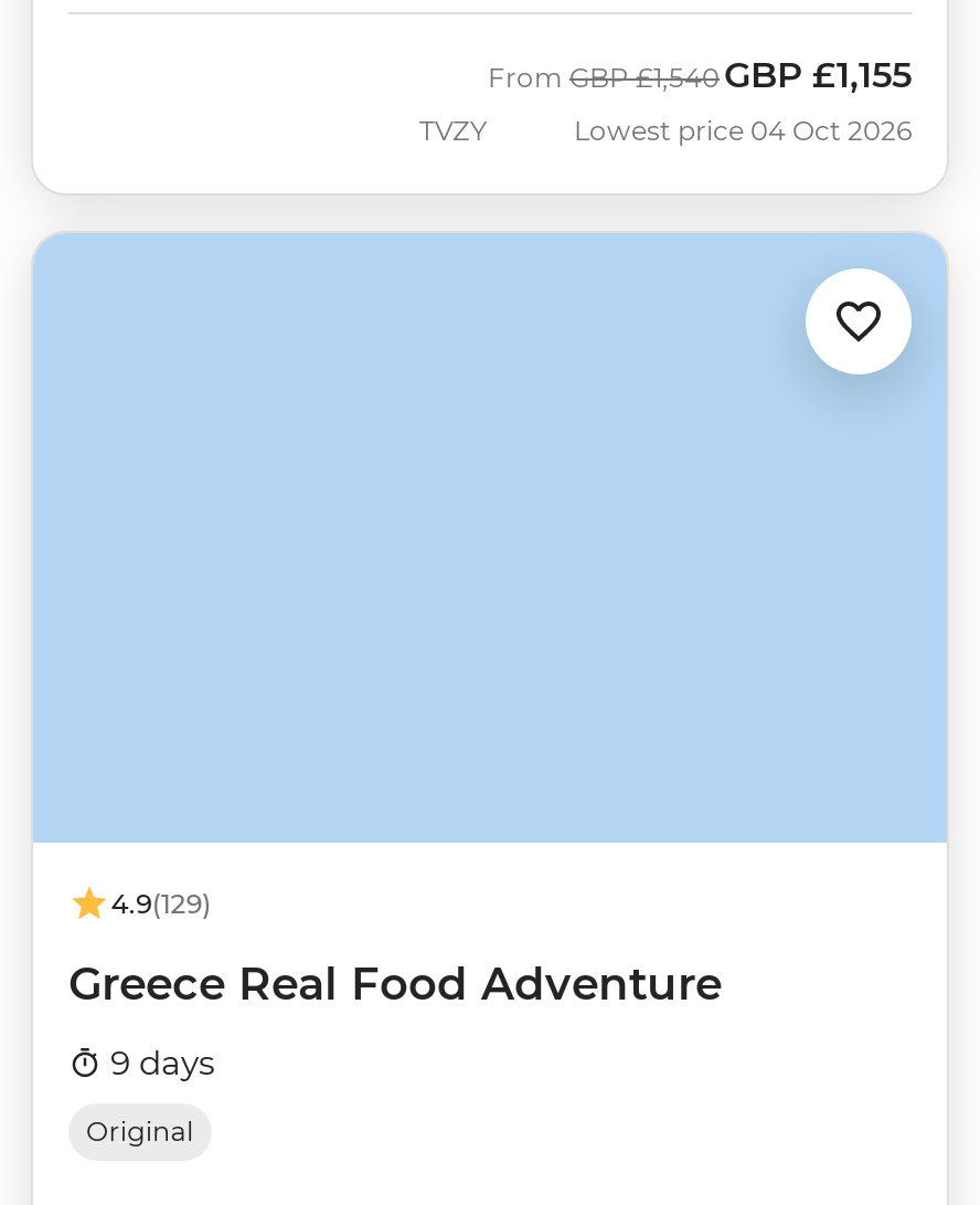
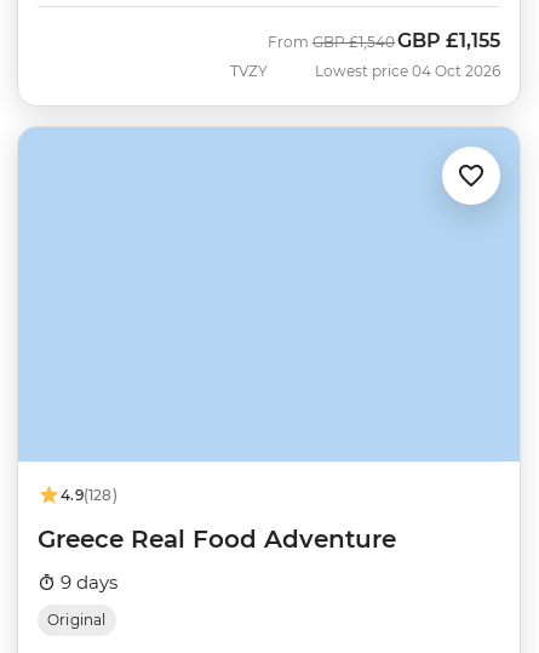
[111,887,212,920] 4.9(129) -> [61,486,117,504] 4.9(128)

